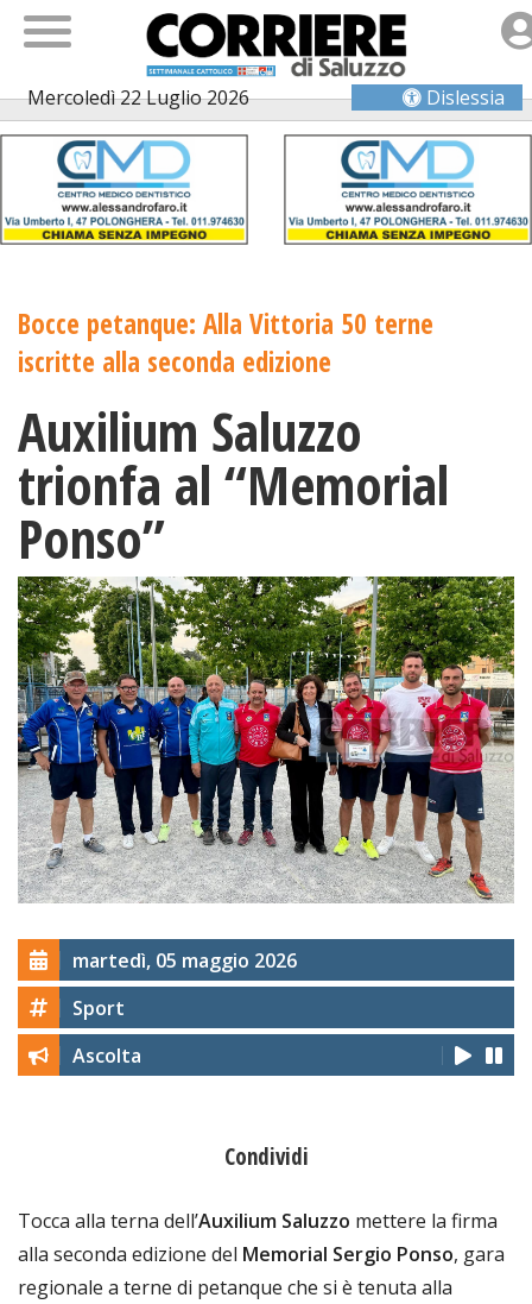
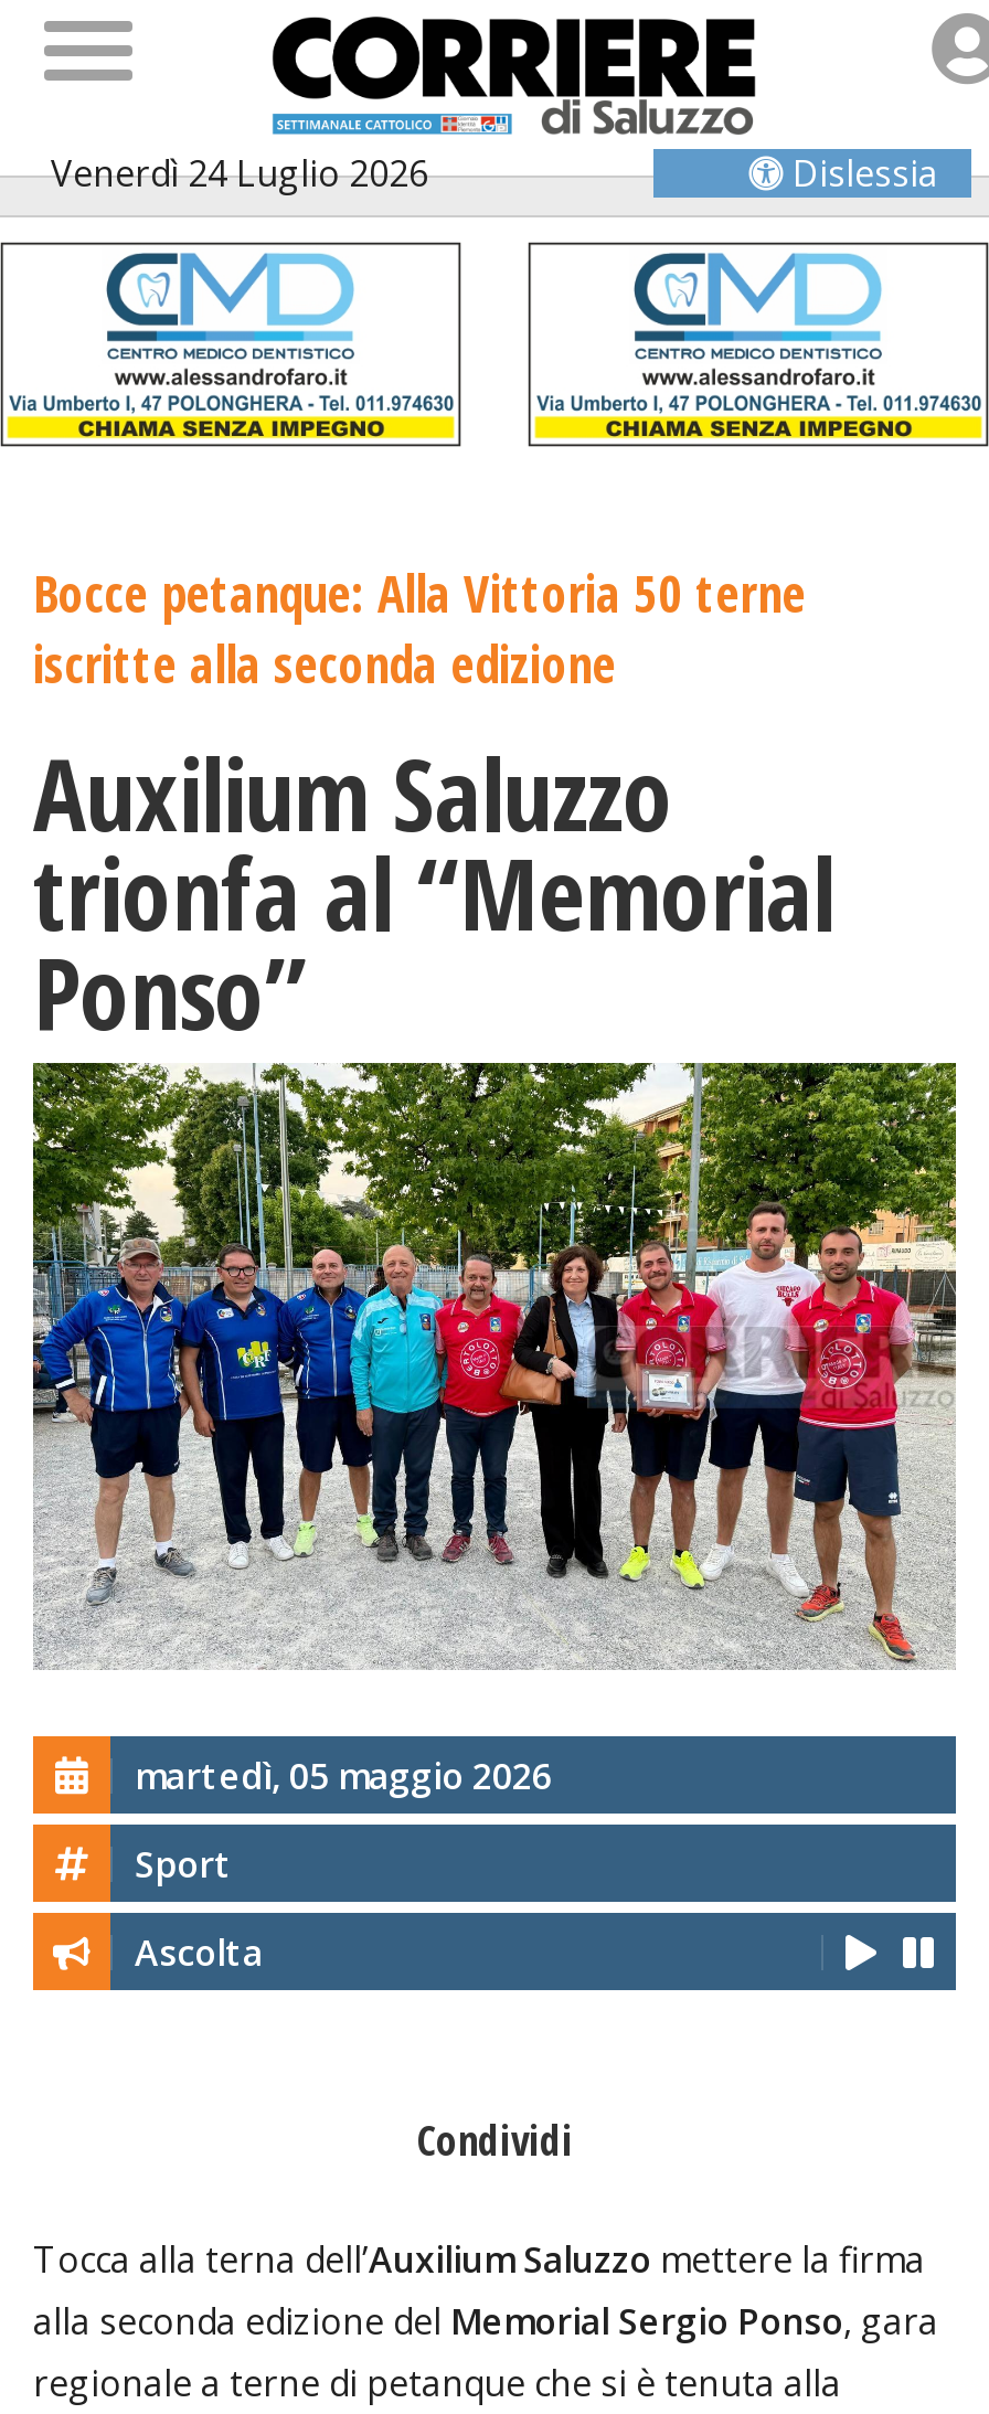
[27,84,249,111] Mercoledì 22 Luglio 2026 -> [51,149,428,198] Venerdì 24 Luglio 2026

